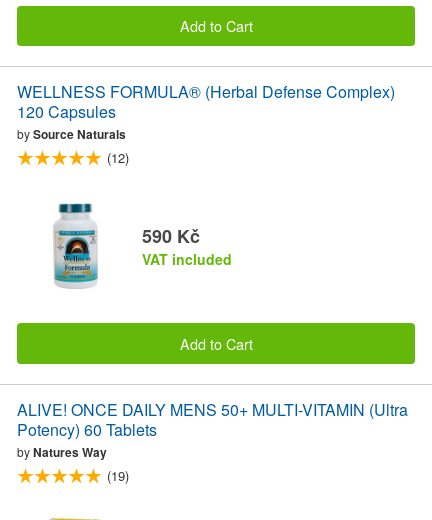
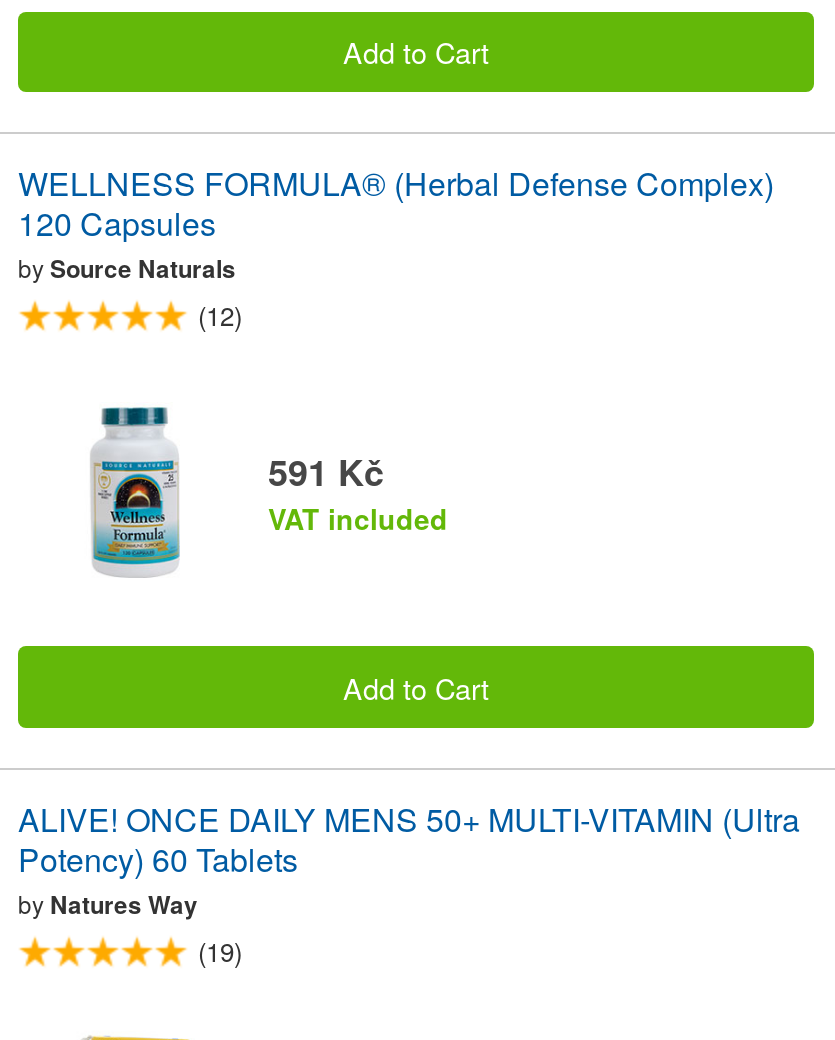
[142,223,200,249] 590 Kč -> [268,447,384,499] 591 Kč

